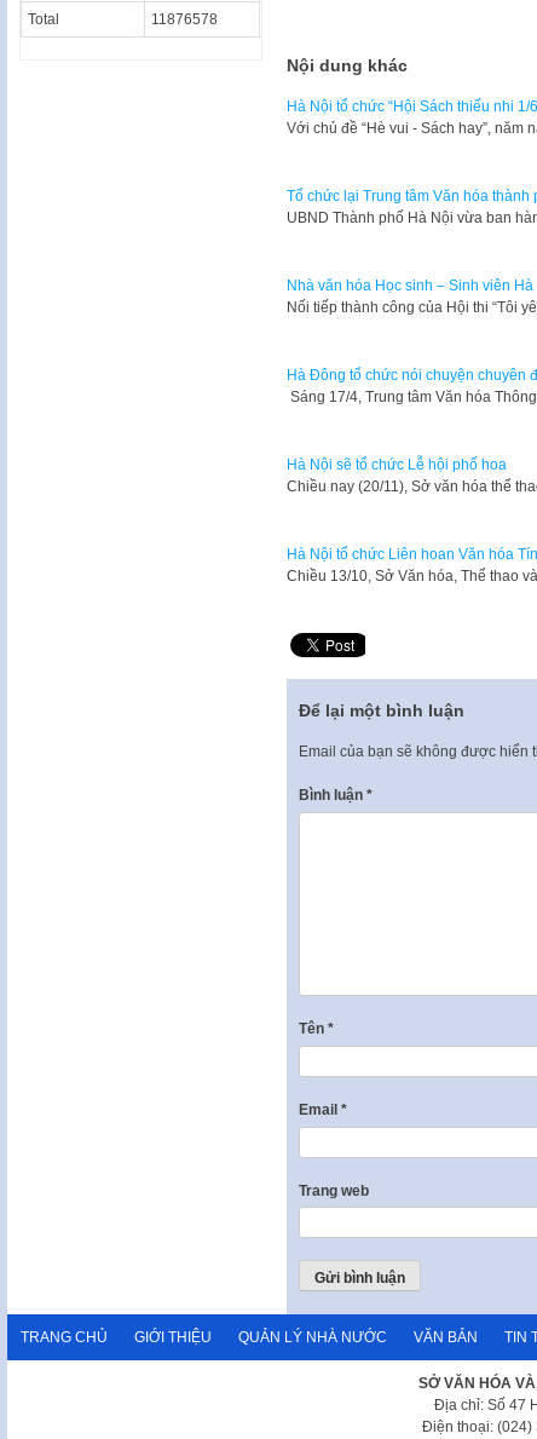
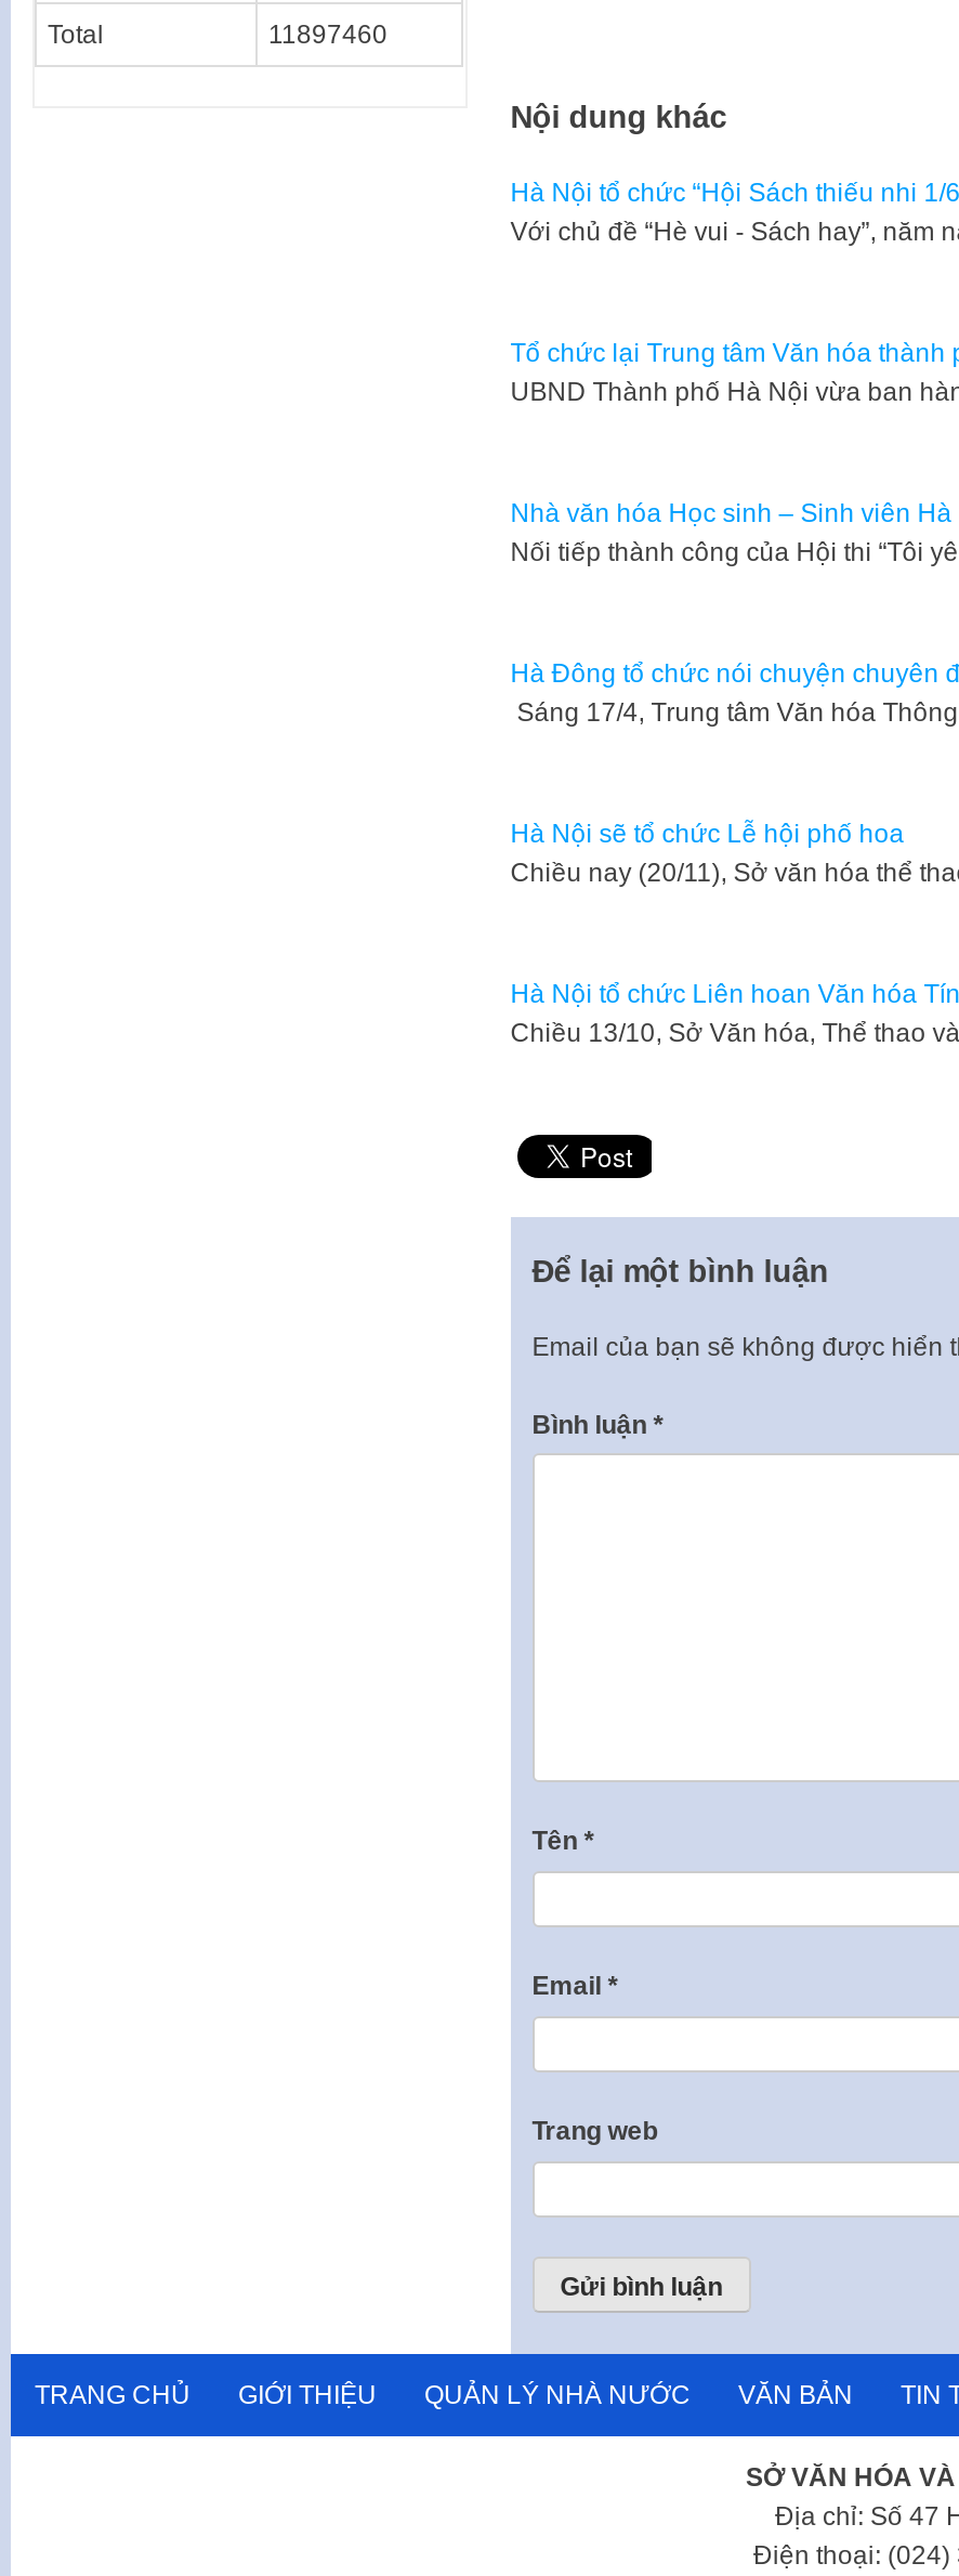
[151,11,218,28] 11876578 -> [268,19,387,50] 11897460

